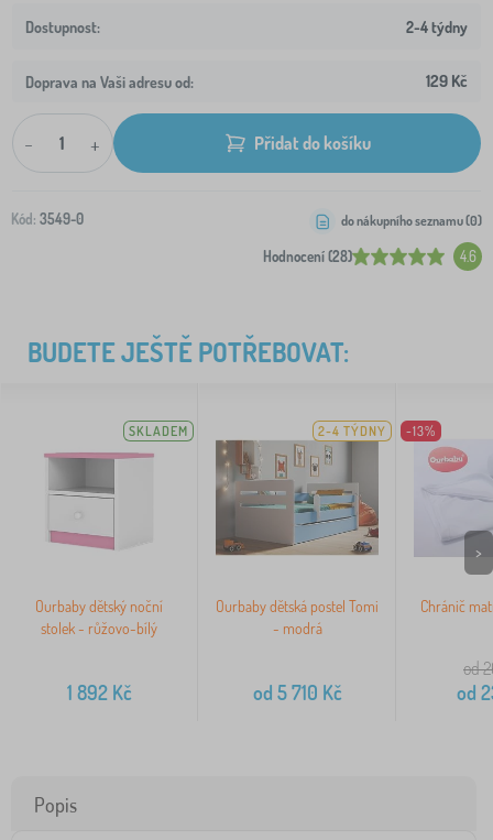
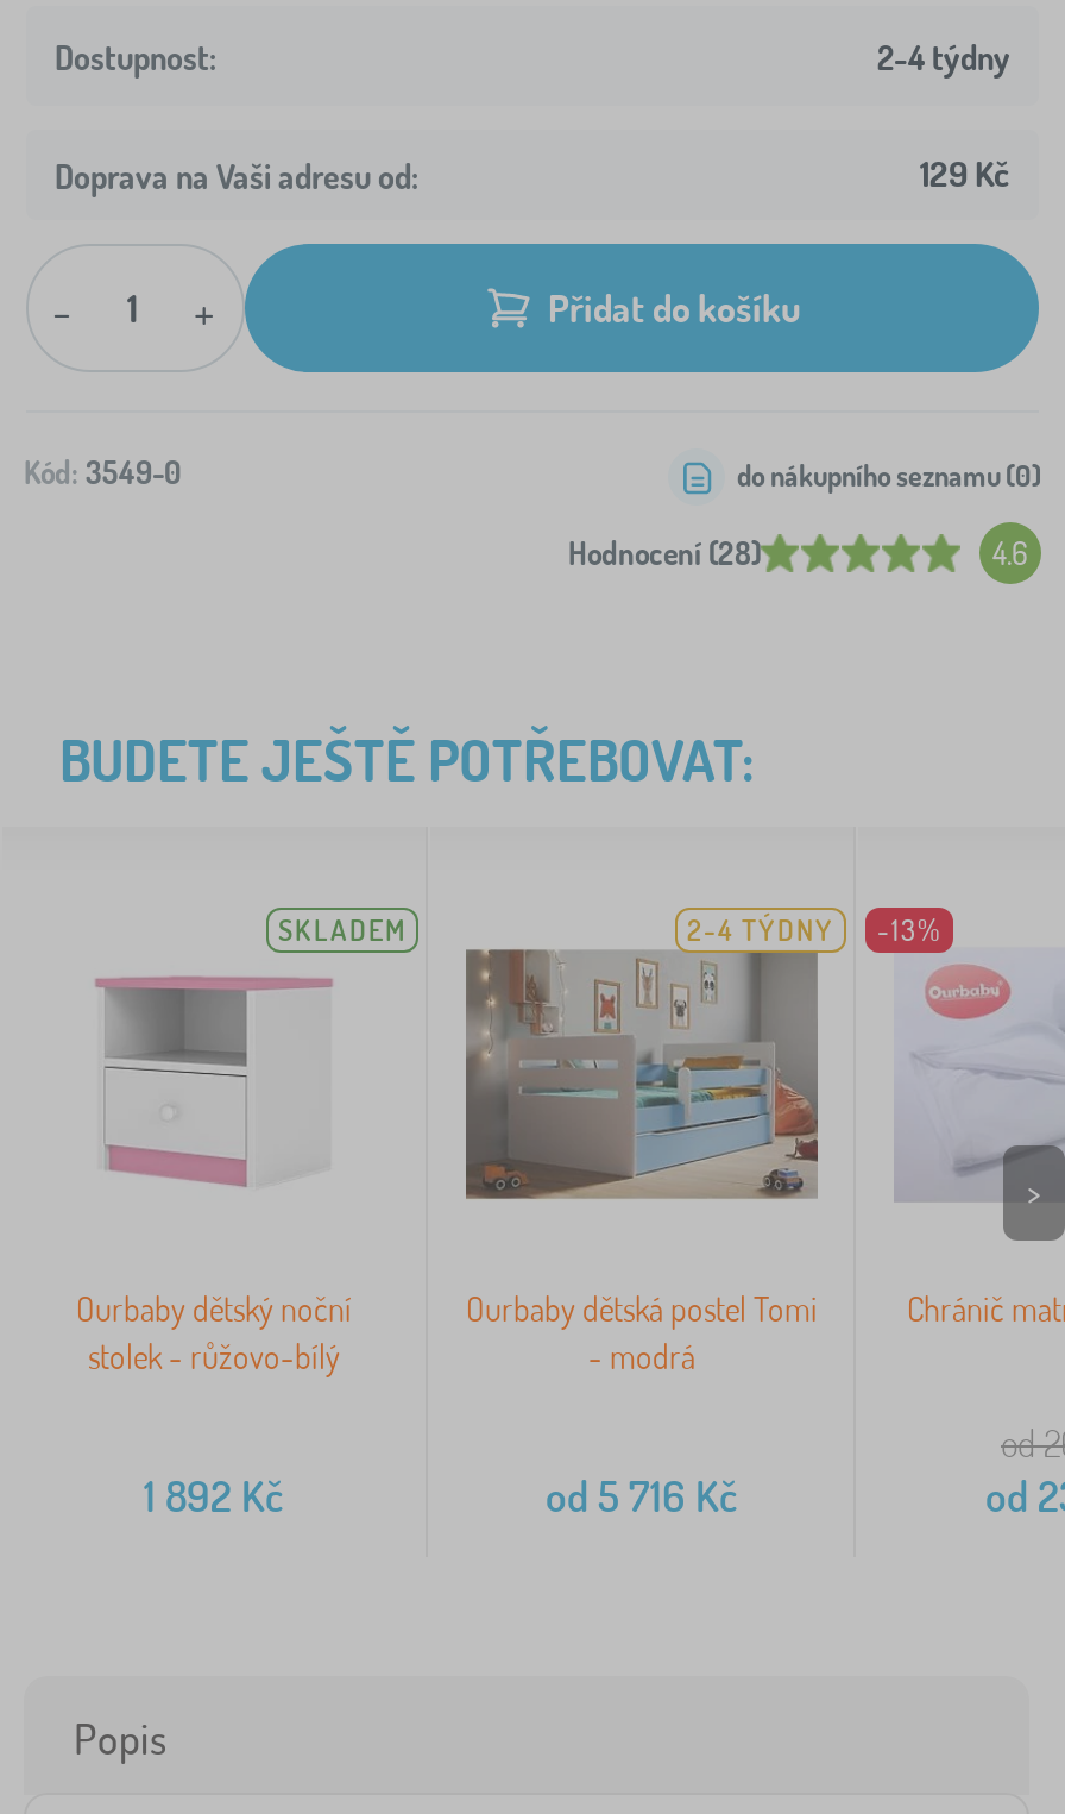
[253,681,342,705] od 5 710 Kč -> [546,1470,738,1522] od 5 716 Kč

